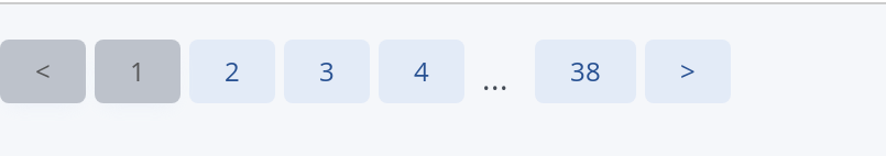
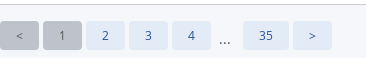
[570,53,601,90] 38 -> [259,27,273,44] 35

